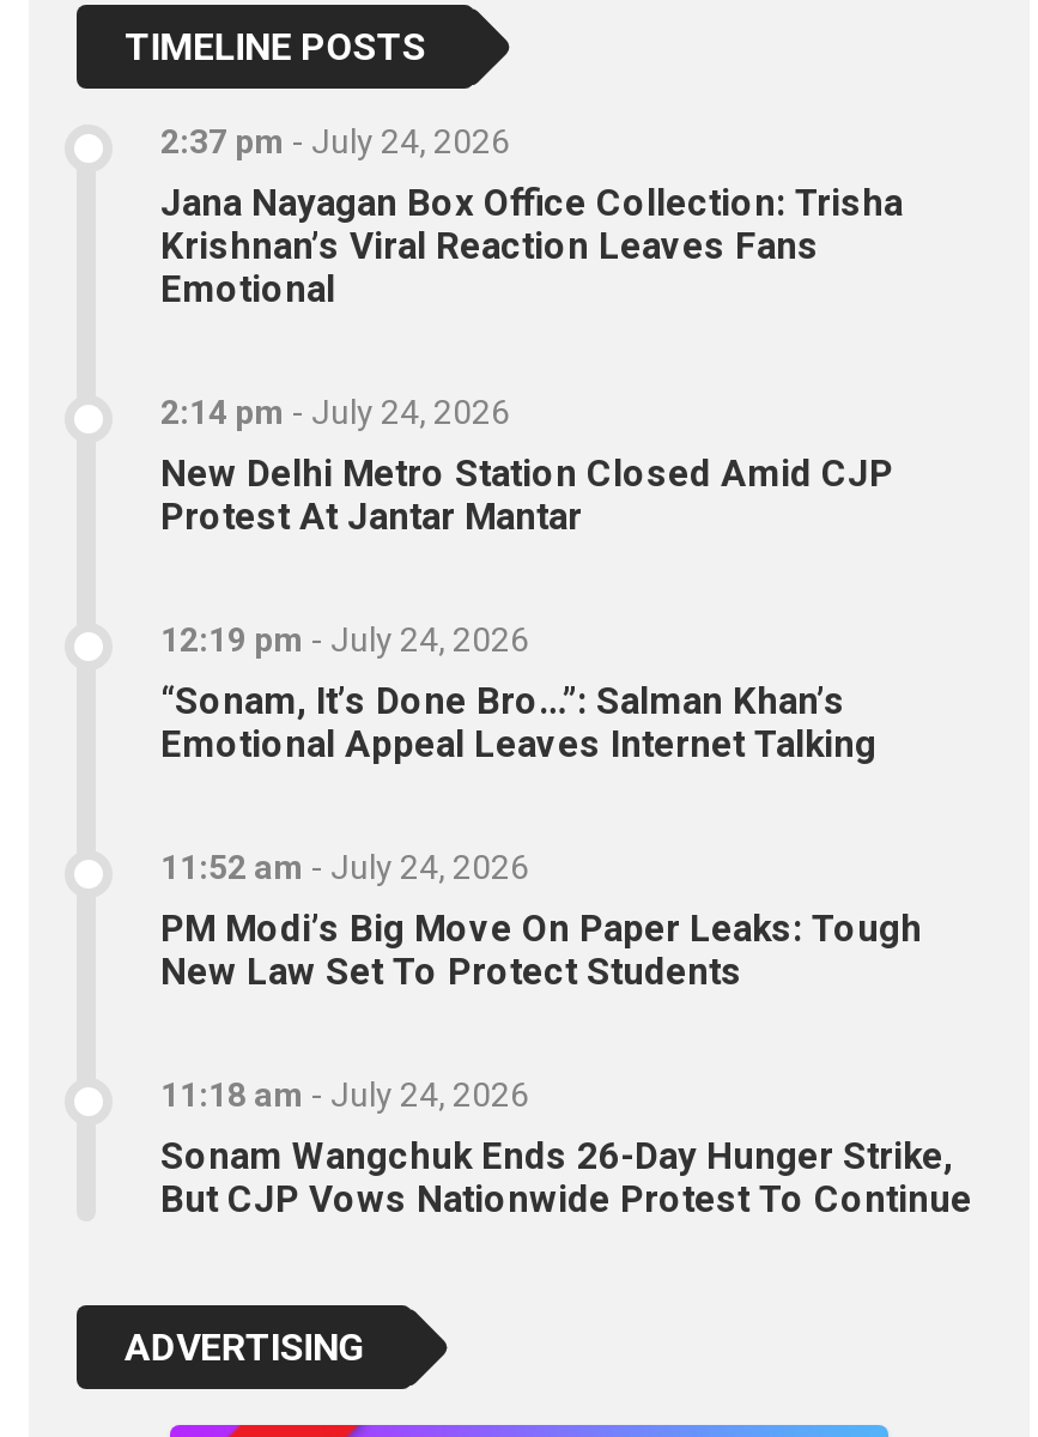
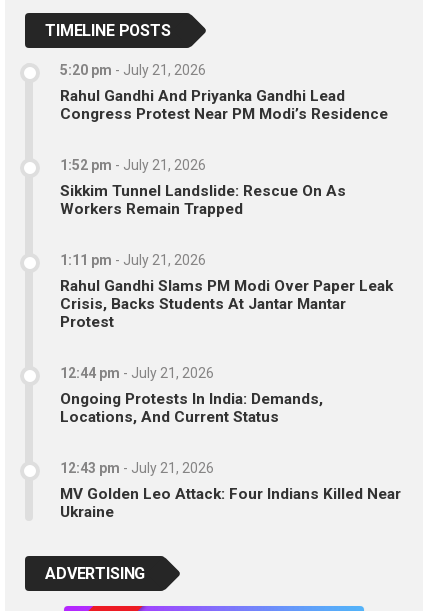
[160,122,510,160] 2:37 pm - July 24, 2026 -> [60,62,206,78] 5:20 pm - July 21, 2026
[160,182,903,311] Jana Nayagan Box Office Collection: Trisha | Krishnan’s Viral Reaction Leaves Fans | Emotional -> [60,87,388,123] Rahul Gandhi And Priyanka Gandhi Lead | Congress Protest Near PM Modi’s Residence
[160,393,510,431] 2:14 pm - July 24, 2026 -> [60,157,206,173] 1:52 pm - July 21, 2026
[160,452,893,539] New Delhi Metro Station Closed Amid CJP | Protest At Jantar Mantar -> [60,182,346,218] Sikkim Tunnel Landslide: Rescue On As | Workers Remain Trapped
[160,620,529,658] 12:19 pm - July 24, 2026 -> [60,252,206,268] 1:11 pm - July 21, 2026
[160,680,876,766] “Sonam, It’s Done Bro…”: Salman Khan’s | Emotional Appeal Leaves Internet Talking -> [60,277,393,331] Rahul Gandhi Slams PM Modi Over Paper Leak | Crisis, Backs Students At Jantar Mantar | Protest
[160,848,529,886] 11:52 am - July 24, 2026 -> [60,365,214,381] 12:44 pm - July 21, 2026
[160,907,922,994] PM Modi’s Big Move On Paper Leaks: Tough | New Law Set To Protect Students -> [60,390,323,426] Ongoing Protests In India: Demands, | Locations, And Current Status
[160,1075,529,1113] 11:18 am - July 24, 2026 -> [60,460,214,476] 12:43 pm - July 21, 2026
[160,1135,972,1221] Sonam Wangchuk Ends 26-Day Hunger Strike, | But CJP Vows Nationwide Protest To Continue -> [60,485,401,521] MV Golden Leo Attack: Four Indians Killed Near | Ukraine

